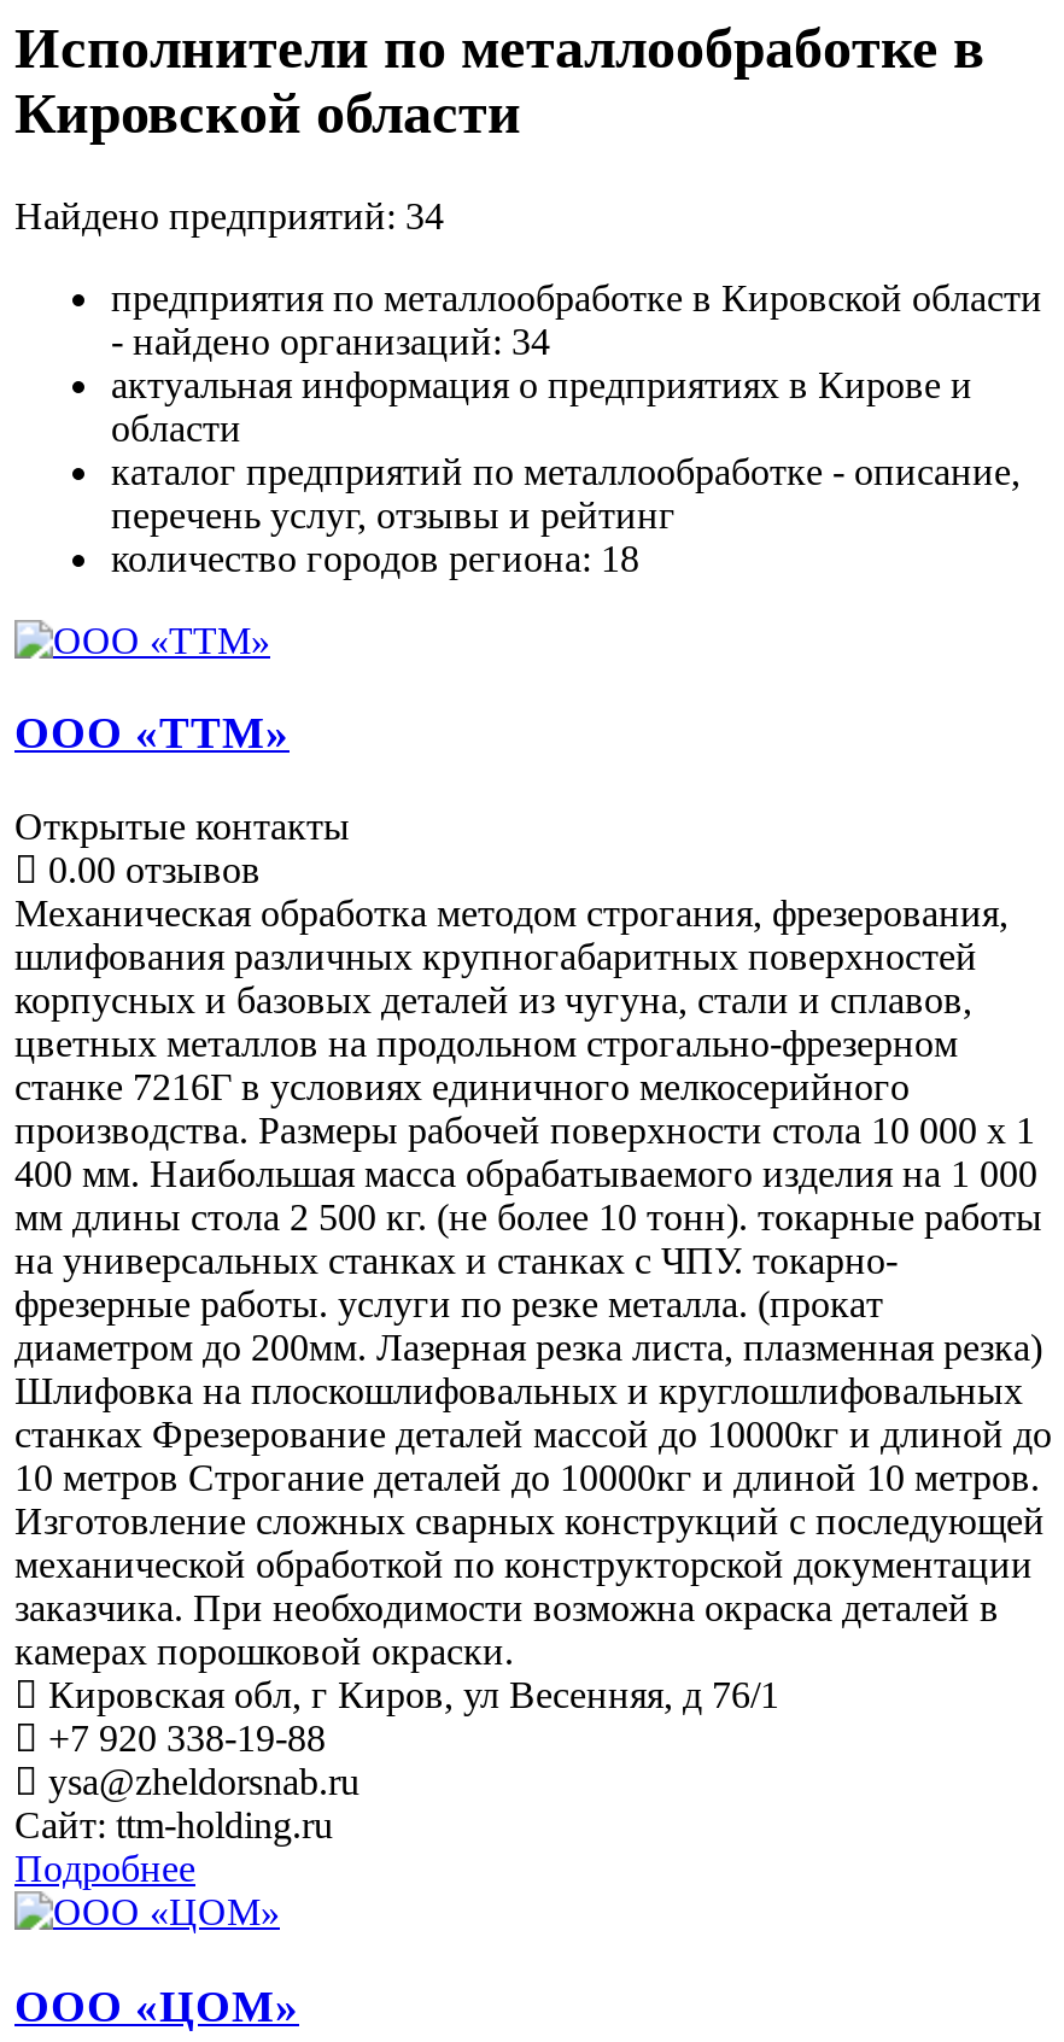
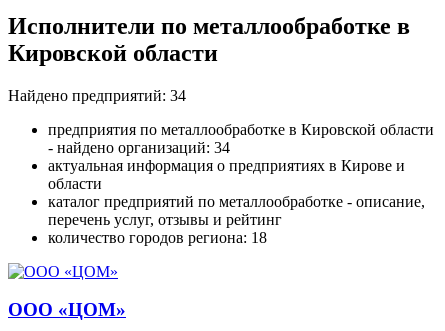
[14,707,1052,1889] ООО «ТТМ» | Открытые контакты | 0.00 отзывов | Механическая обработка методом строгания, фрезерования, | шлифования различных крупногабаритных поверхностей | корпусных и базовых деталей из чугуна, стали и сплавов, | цветных металлов на продольном строгально-фрезерном | станке 7216Г в условиях единичного мелкосерийного | производства. Размеры рабочей поверхности стола 10 000 х 1 | 400 мм. Наибольшая масса обрабатываемого изделия на 1 000 | мм длины стола 2 500 кг. (не более 10 тонн). токарные работы | на универсальных станках и станках с ЧПУ. токарно- | фрезерные работы. услуги по резке металла. (прокат | диаметром до 200мм. Лазерная резка листа, плазменная резка) | Шлифовка на плоскошлифовальных и круглошлифовальных | станках Фрезерование деталей массой до 10000кг и длиной до | 10 метров Строгание деталей до 10000кг и длиной 10 метров. | Изготовление сложных сварных конструкций с последующей | механической обработкой по конструкторской документации | заказчика. При необходимости возможна окраска деталей в | камерах порошковой окраски. | Кировская обл, г Киров, ул Весенняя, д 76/1 | +7 920 338-19-88 | ysa@zheldorsnab.ru | Сайт: ttm-holding.ru | Подробнее -> none

